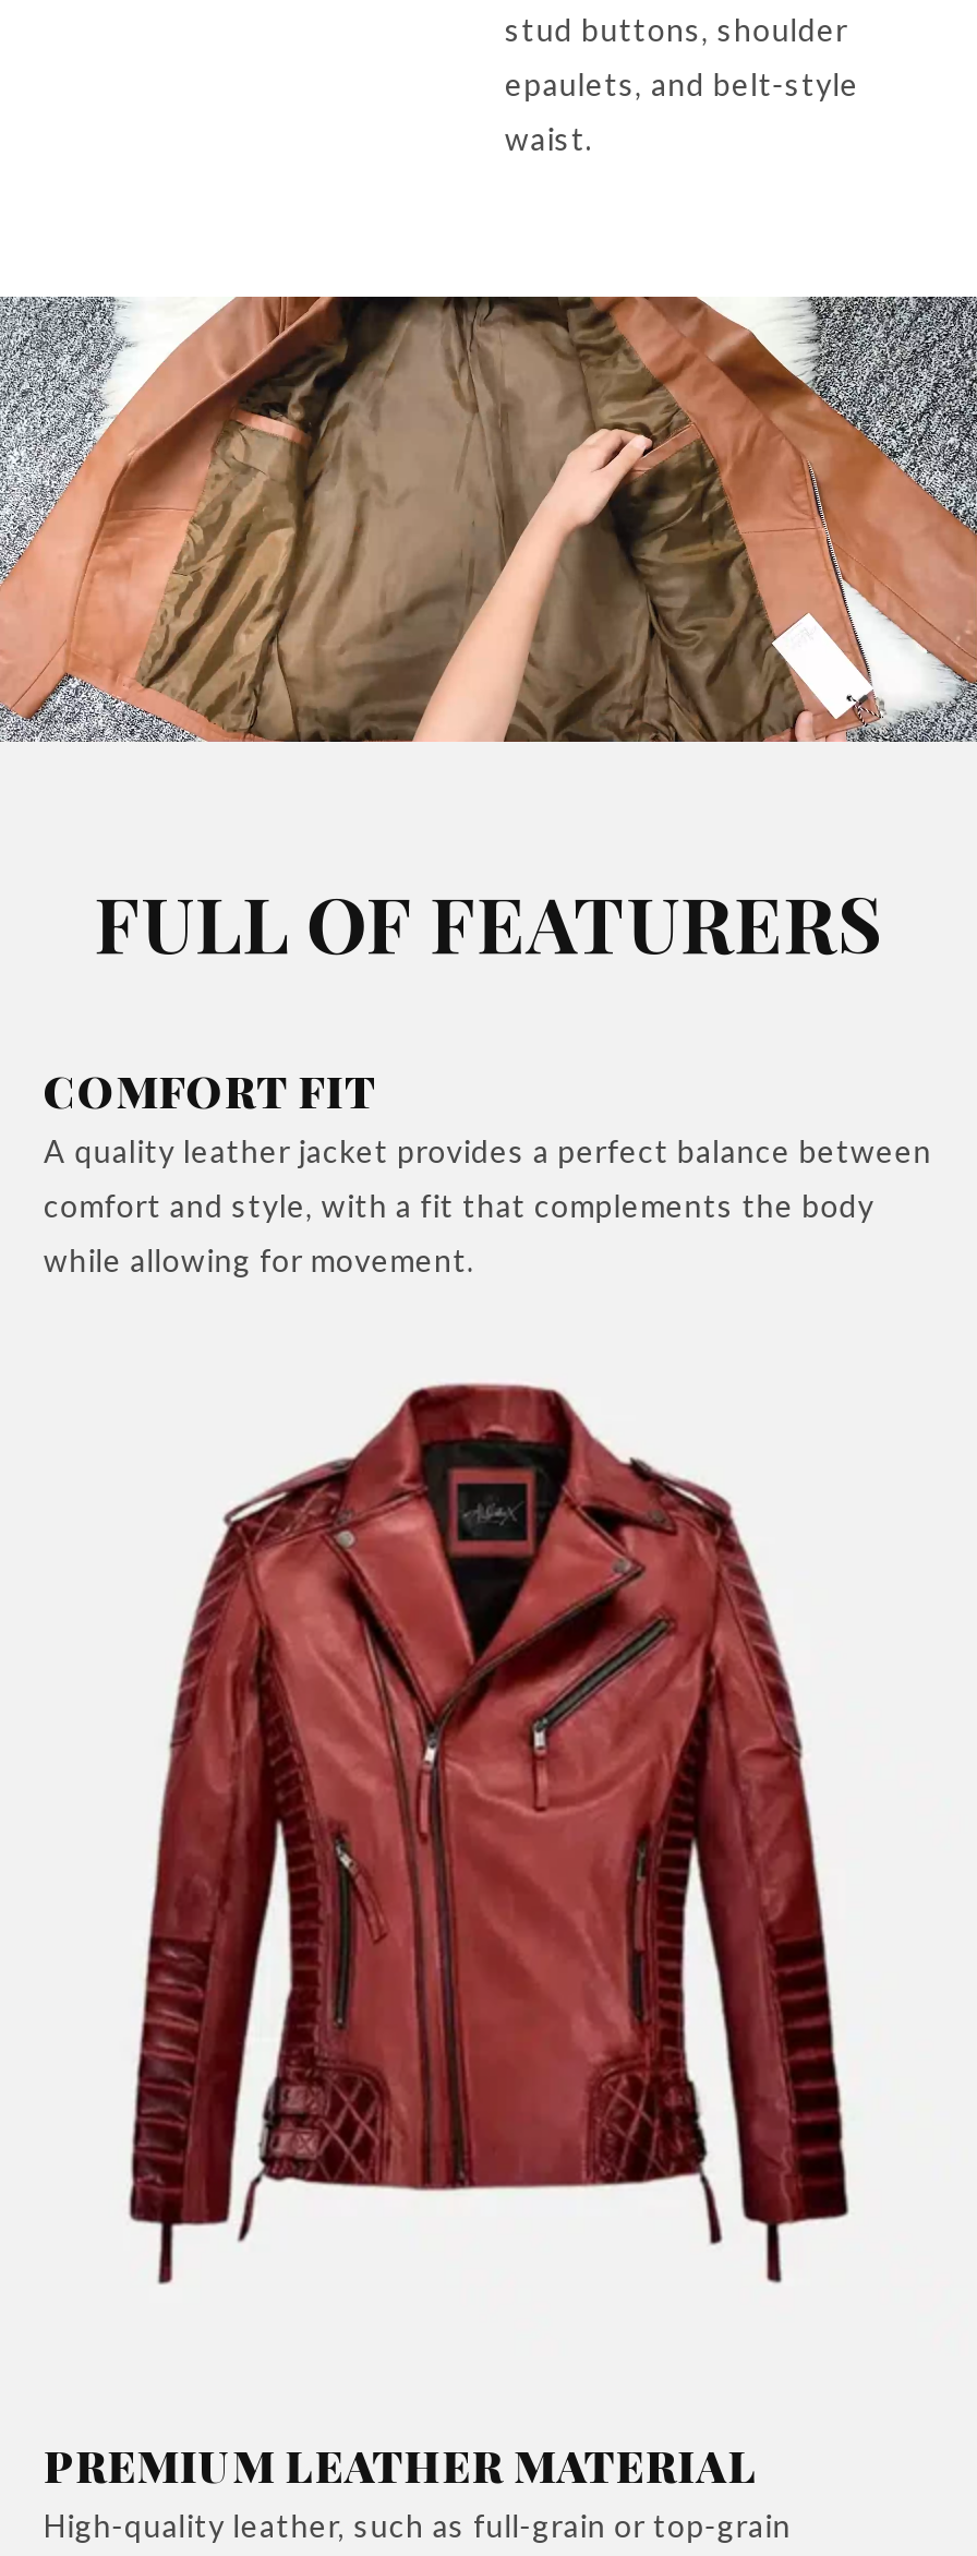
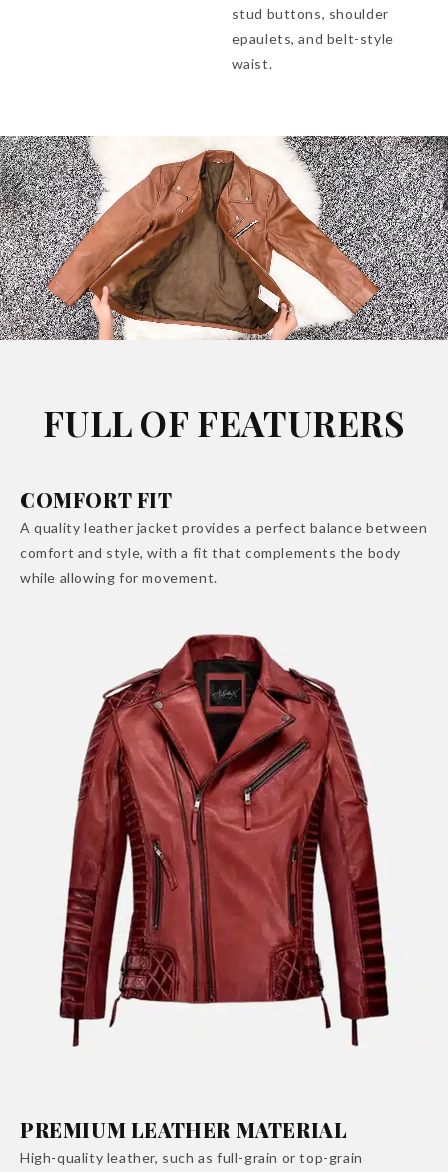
[7,295,970,744] [image] -> [3,135,445,341] [image]

